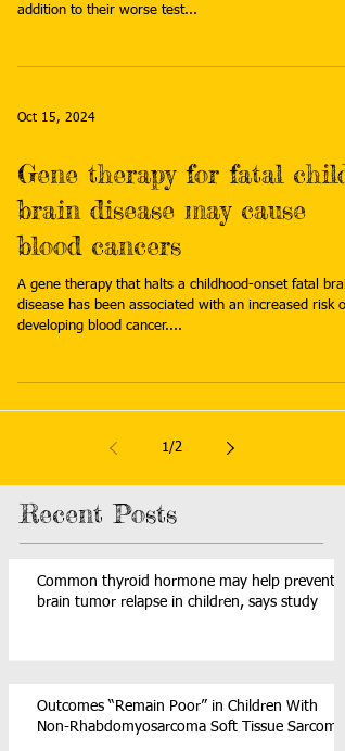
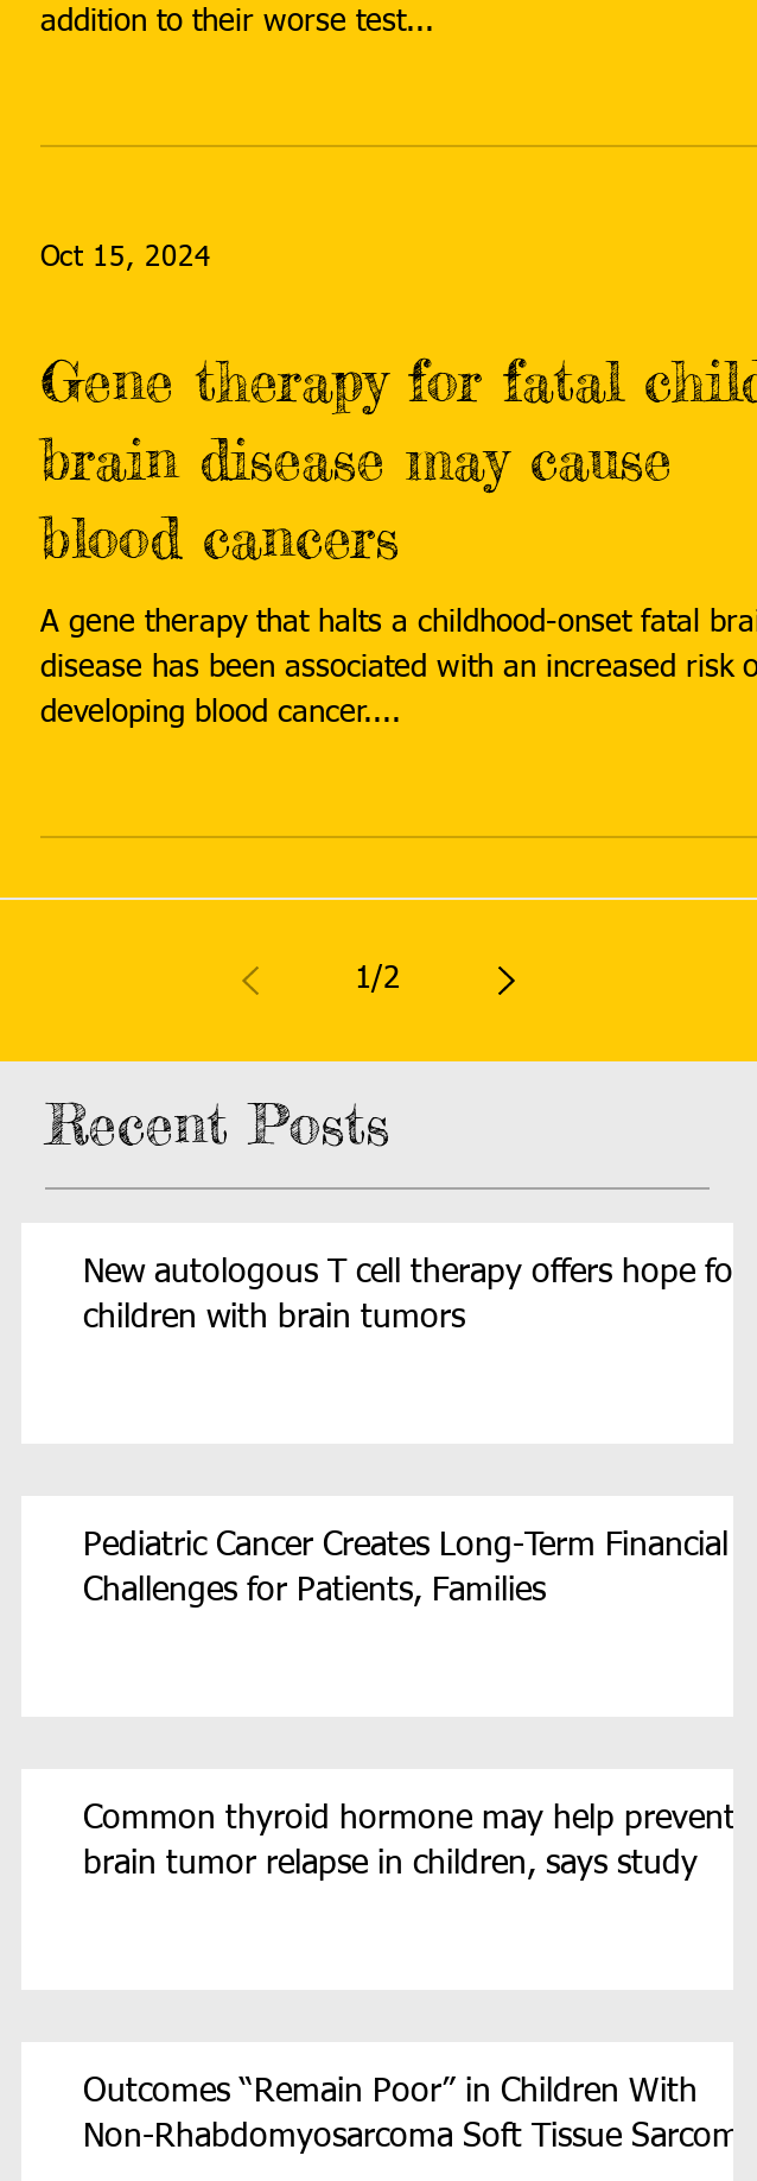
none -> [83,1256,745,1334] New autologous T cell therapy offers hope for | children with brain tumors
none -> [83,1529,729,1608] Pediatric Cancer Creates Long-Term Financial | Challenges for Patients, Families

